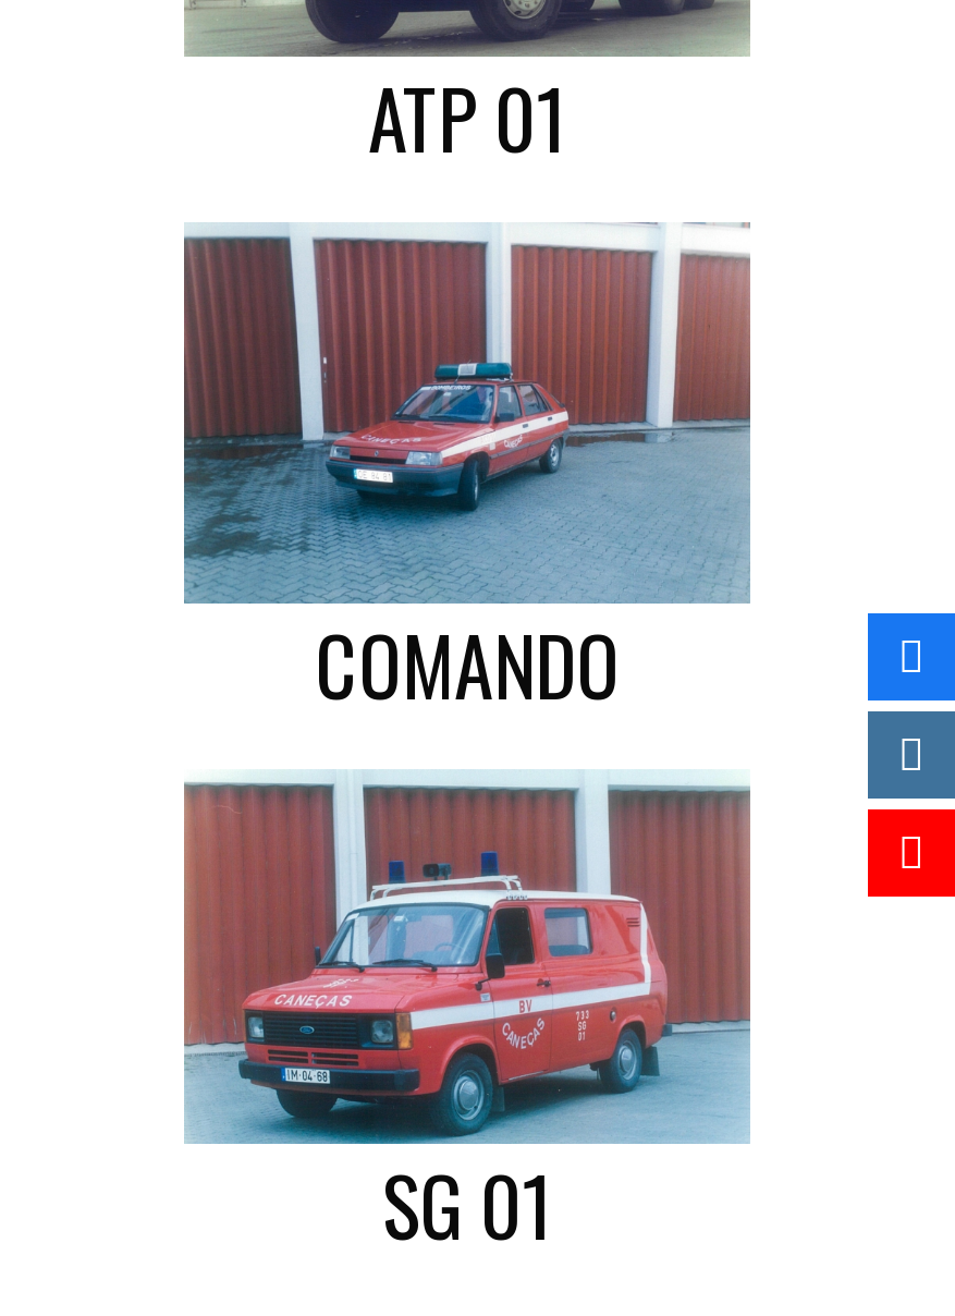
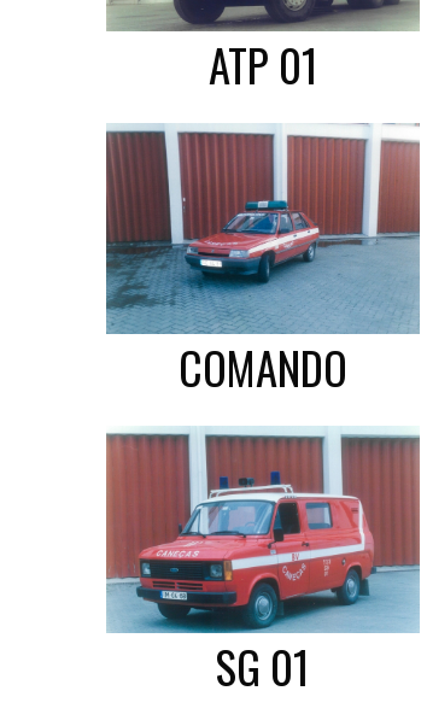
[866,610,948,900] [image] -> none

